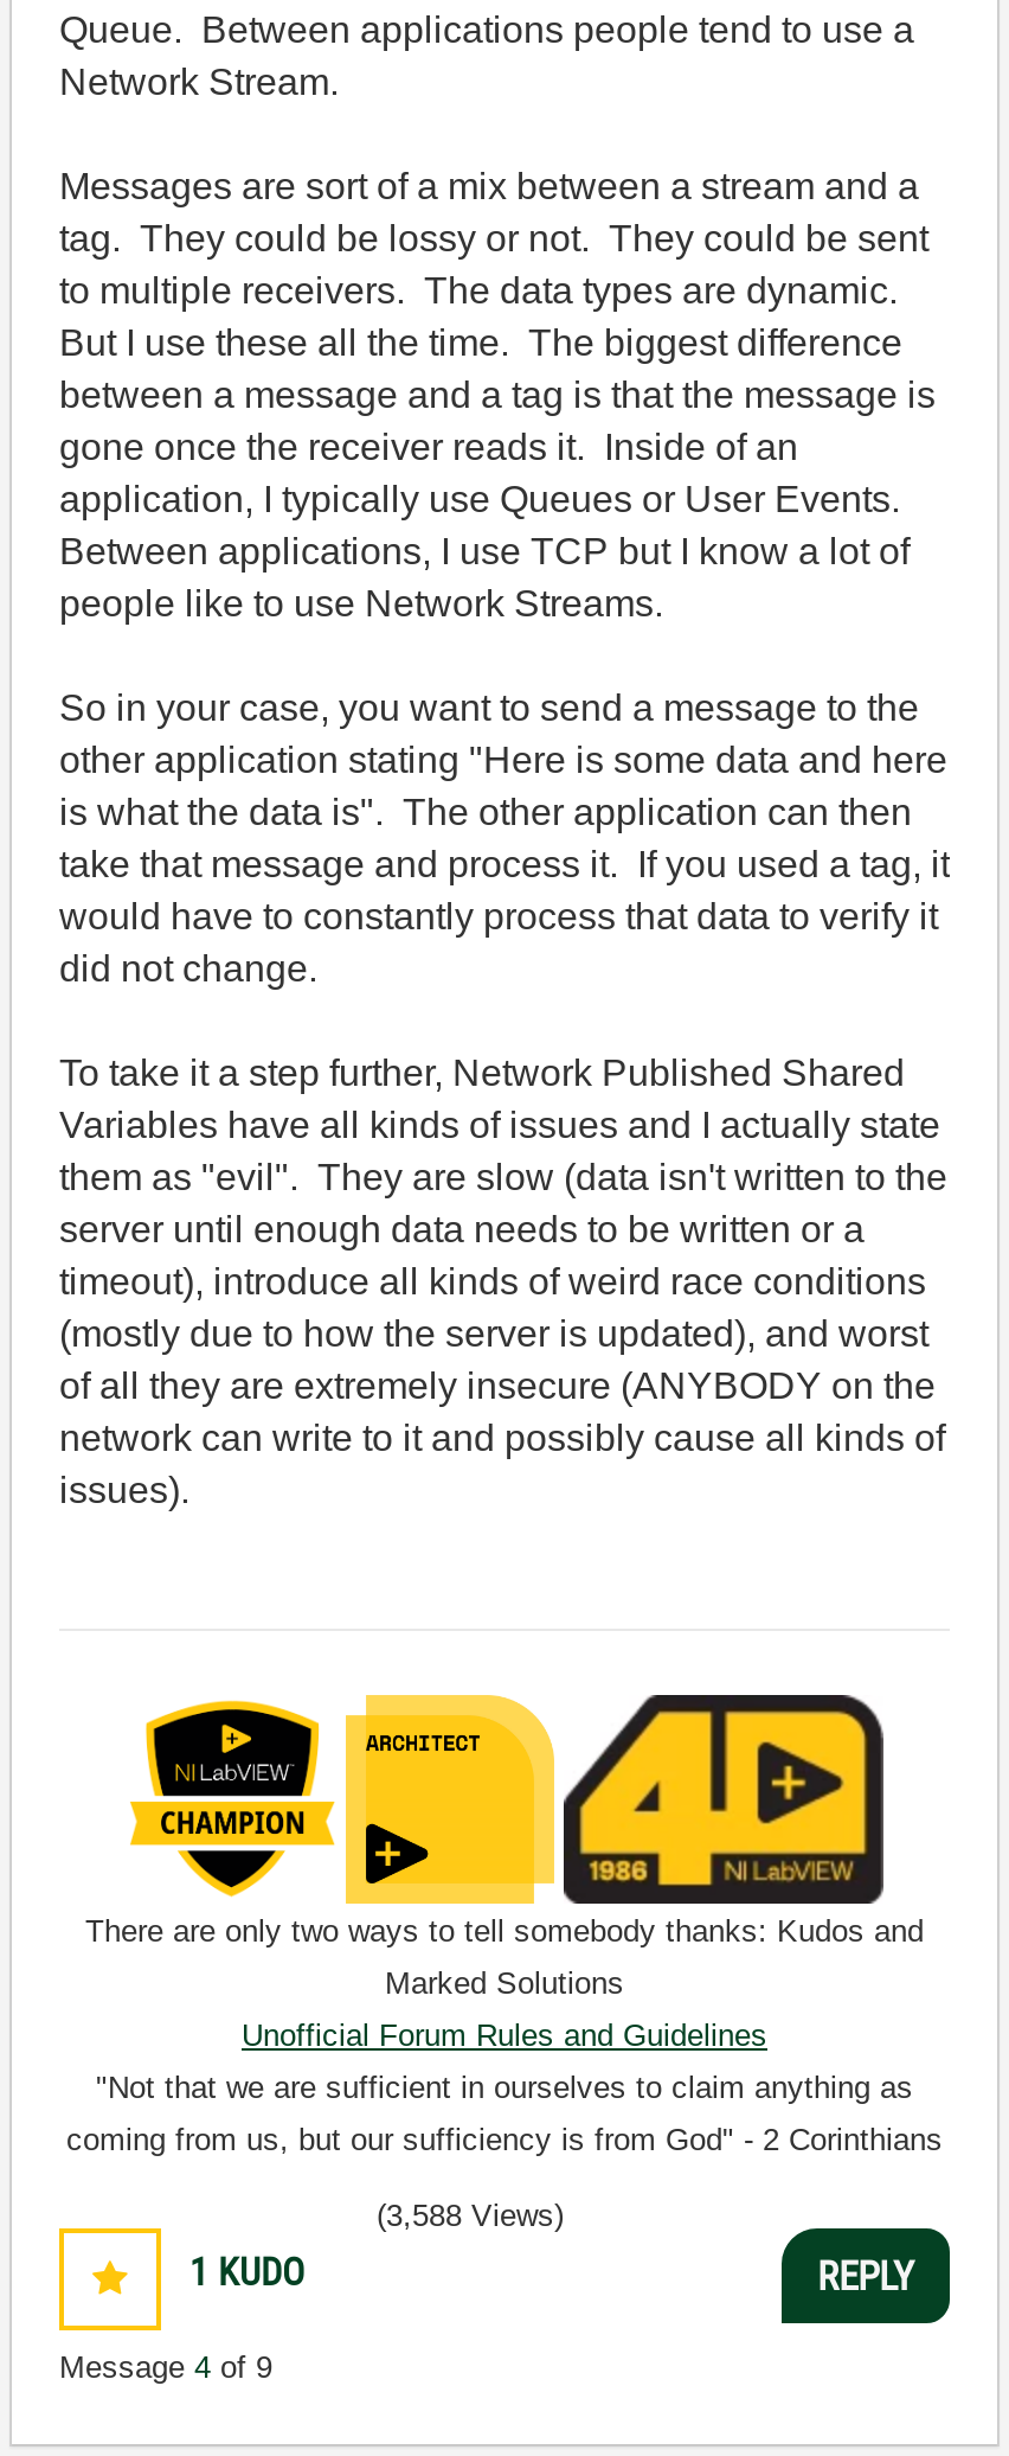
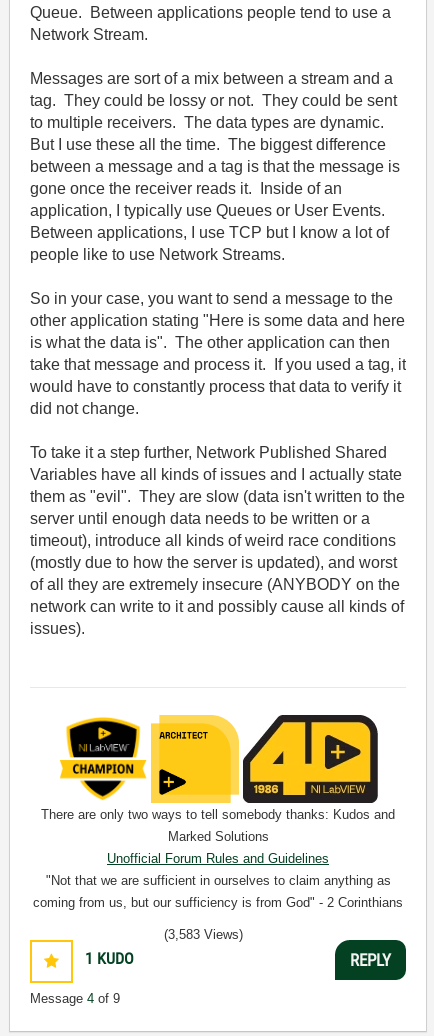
[377,2198,564,2233] (3,588 Views) -> [164,927,243,942] (3,583 Views)

